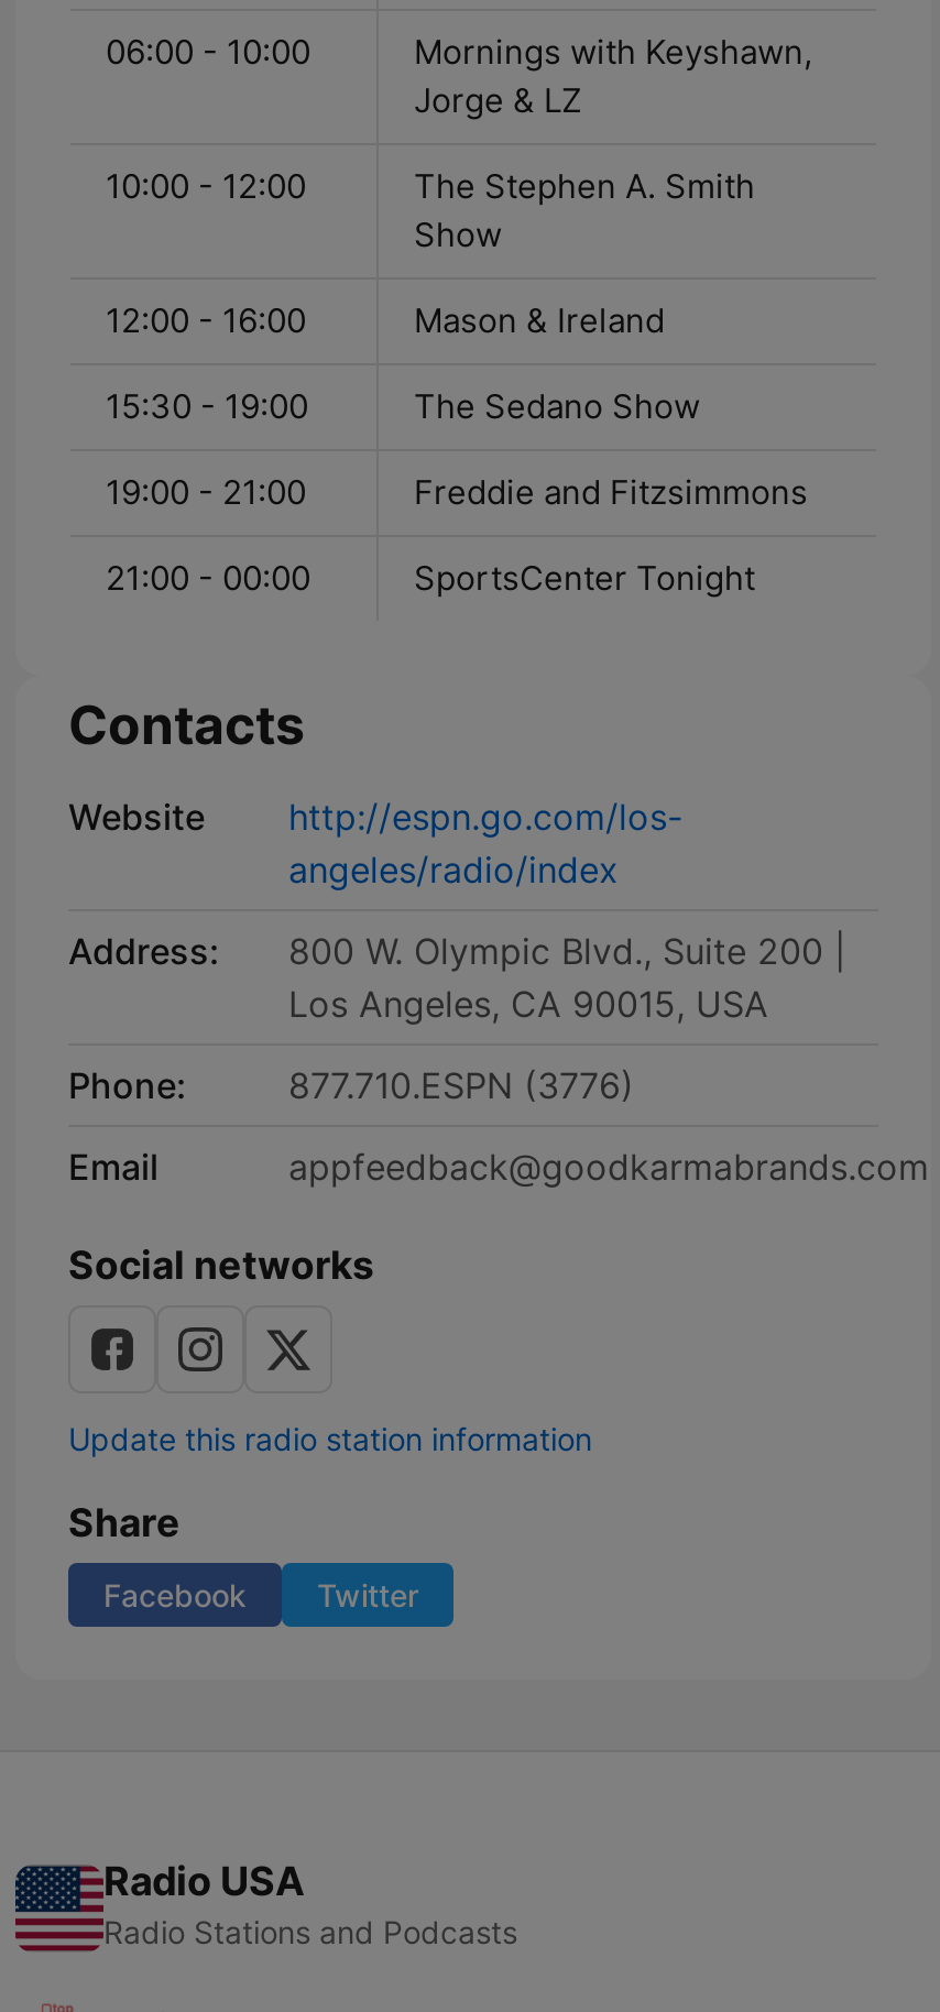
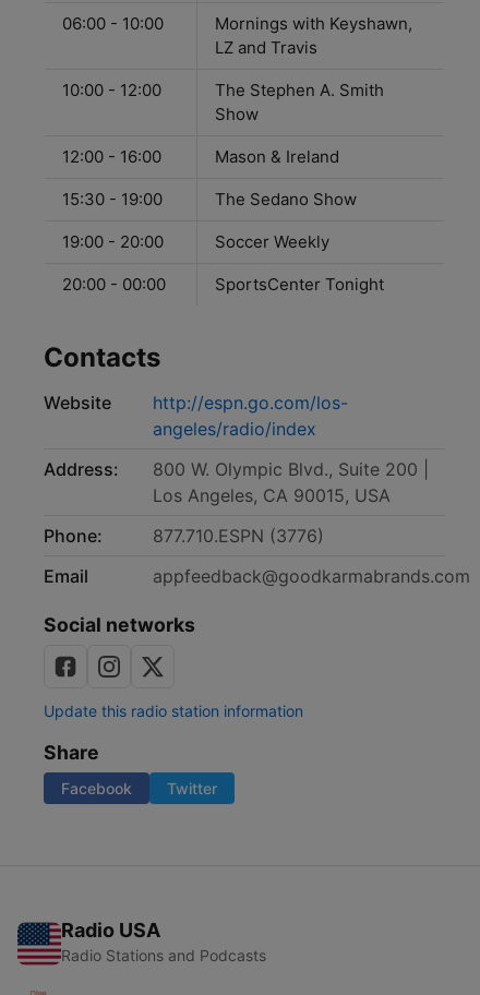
[414,79,581,121] Jorge & LZ -> [215,37,317,58] LZ and Travis
[106,471,808,513] 19:00 - 21:00 | Freddie and Fitzsimmons -> [62,231,329,252] 19:00 - 20:00 | Soccer Weekly
[106,557,310,599] 21:00 - 00:00 -> [62,274,166,295] 20:00 - 00:00

